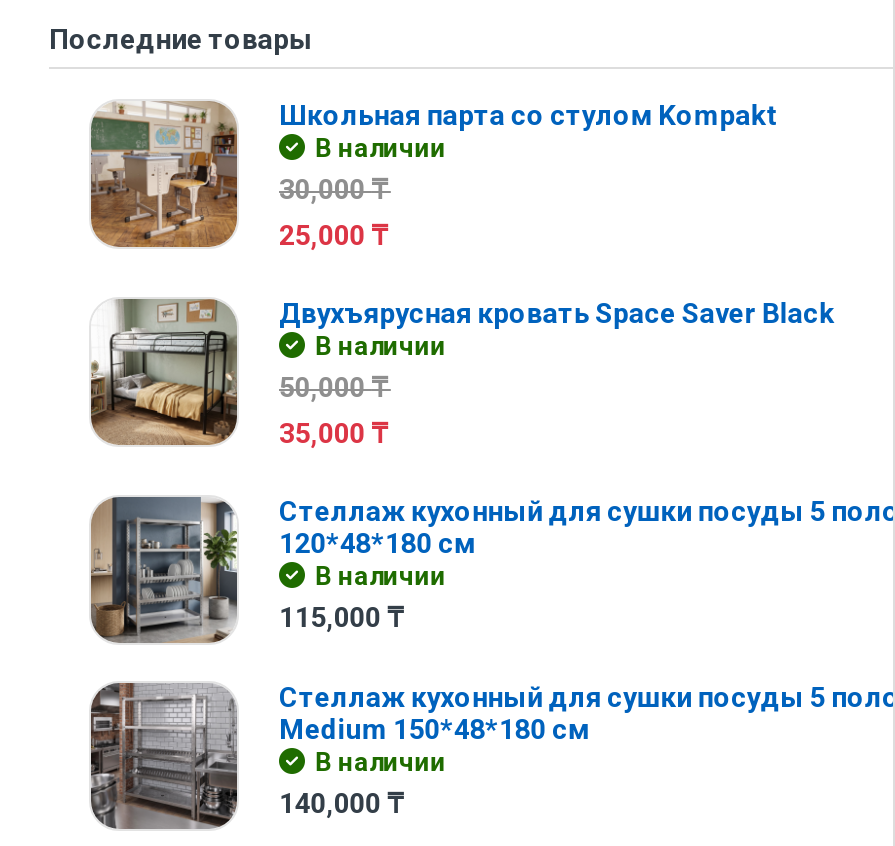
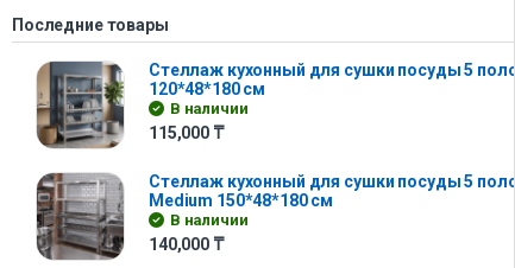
[89,99,834,448] [image] | Школьная парта со стулом Kompakt | В наличии | 30,000₸ | 25,000 ₸ | Двухъярусная кровать Space Saver Black | В наличии | 50,000₸ | 35,000 ₸ -> none
[89,297,239,447] [image] -> none

